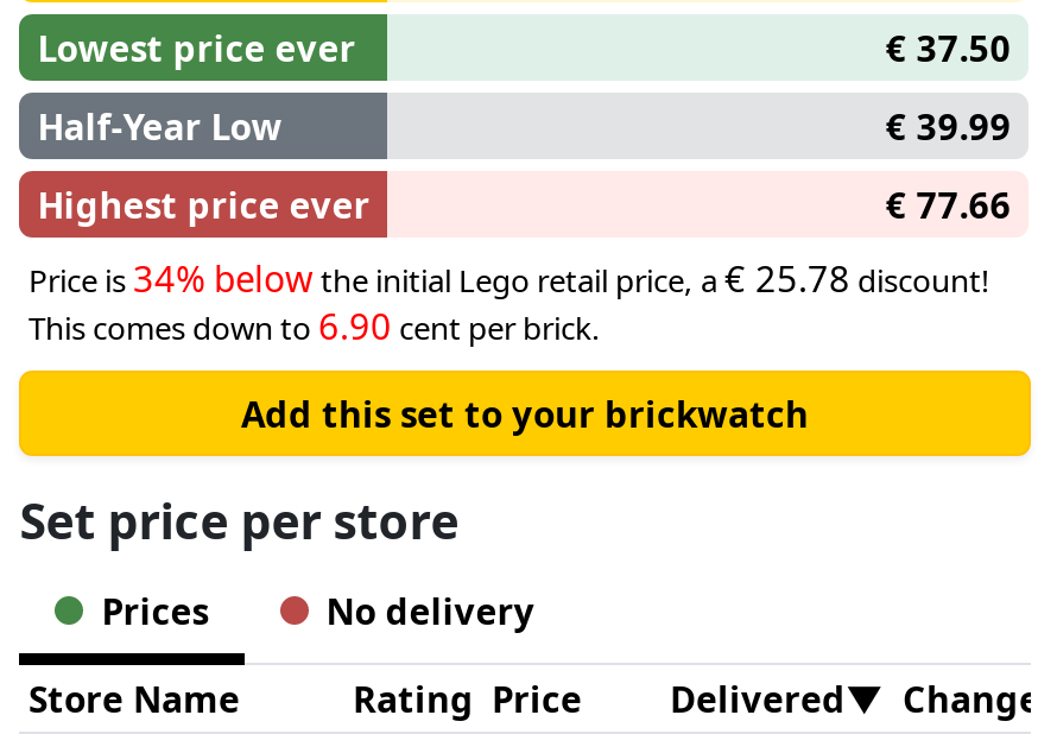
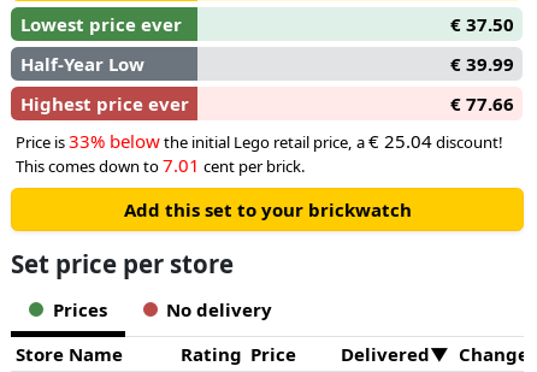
[29,255,990,302] Price is 34% below the initial Lego retail price, a € 25.78 discount! -> [16,129,503,153] Price is 33% below the initial Lego retail price, a € 25.04 discount!
[29,302,601,350] This comes down to 6.90 cent per brick. -> [16,153,306,177] This comes down to 7.01 cent per brick.

